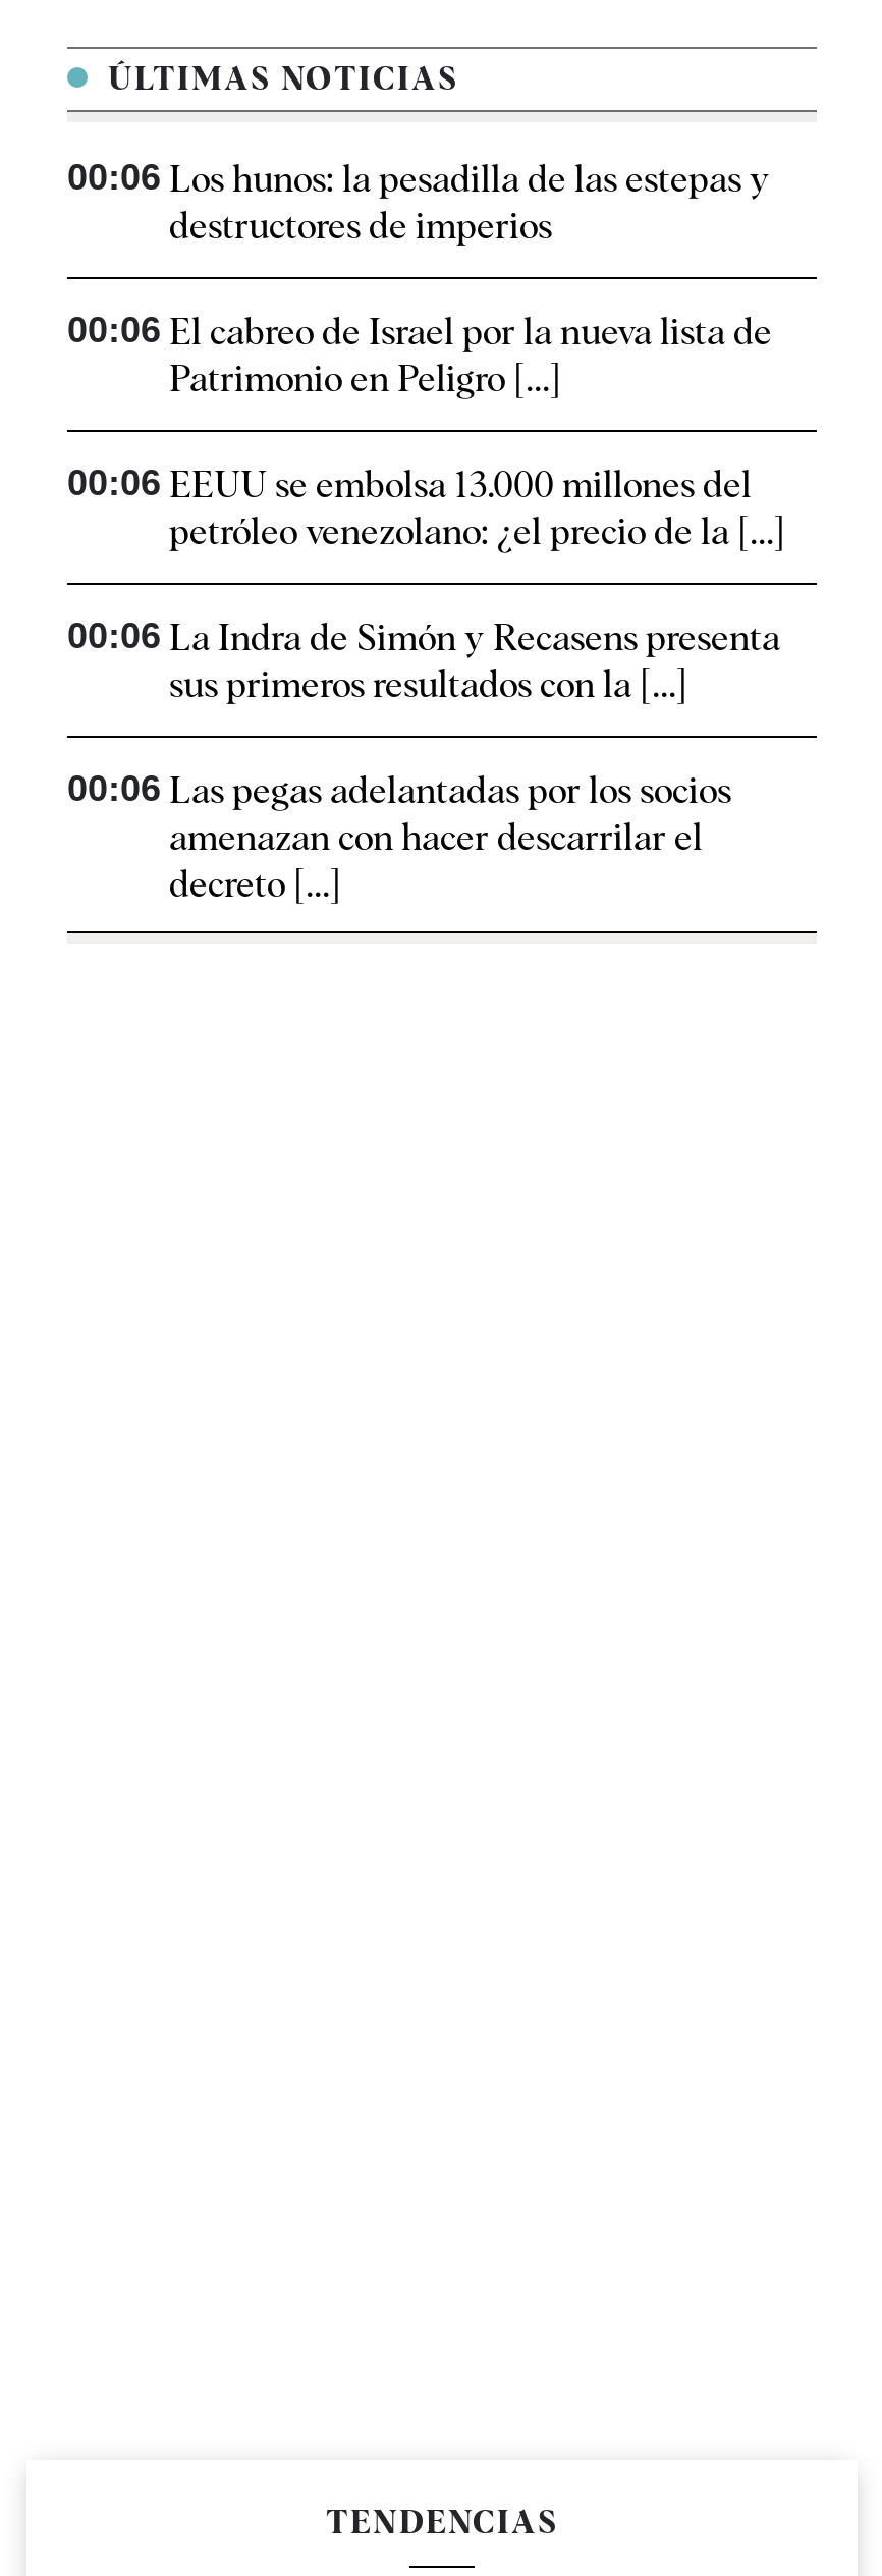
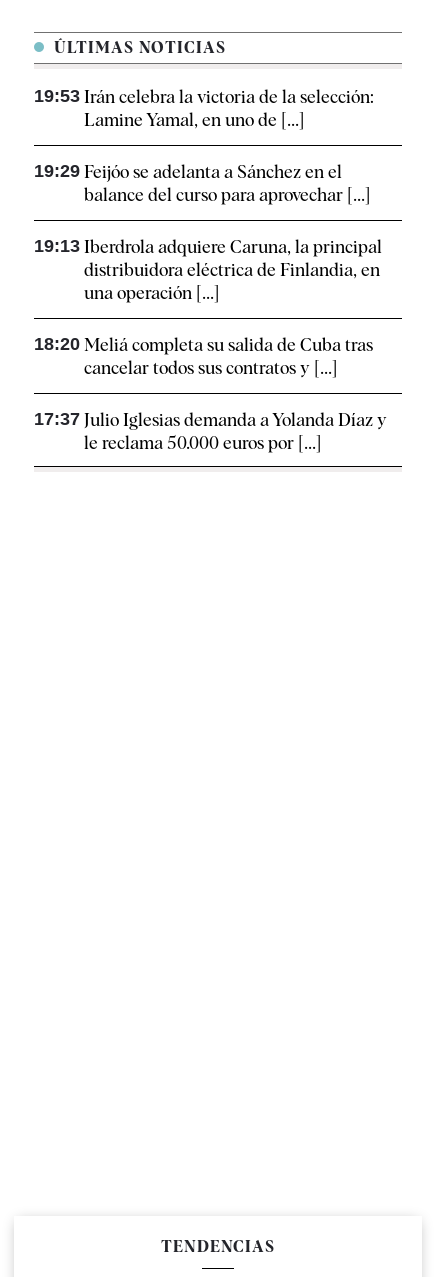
[67,157,770,247] 00:06 Los hunos: la pesadilla de las estepas y | destructores de imperios -> [34,86,374,130] 19:53 Irán celebra la victoria de la selección: | Lamine Yamal, en uno de [...]
[67,310,772,400] 00:06 El cabreo de Israel por la nueva lista de | Patrimonio en Peligro [...] -> [34,161,370,205] 19:29 Feijóo se adelanta a Sánchez en el | balance del curso para aprovechar [...]
[67,463,784,553] 00:06 EEUU se embolsa 13.000 millones del | petróleo venezolano: ¿el precio de la [...] -> [34,236,382,303] 19:13 Iberdrola adquiere Caruna, la principal | distribuidora eléctrica de Finlandia, en | una operación [...]
[67,616,780,706] 00:06 La Indra de Simón y Recasens presenta | sus primeros resultados con la [...] -> [34,334,373,378] 18:20 Meliá completa su salida de Cuba tras | cancelar todos sus contratos y [...]
[67,769,731,905] 00:06 Las pegas adelantadas por los socios | amenazan con hacer descarrilar el | decreto [...] -> [34,409,387,453] 17:37 Julio Iglesias demanda a Yolanda Díaz y | le reclama 50.000 euros por [...]

